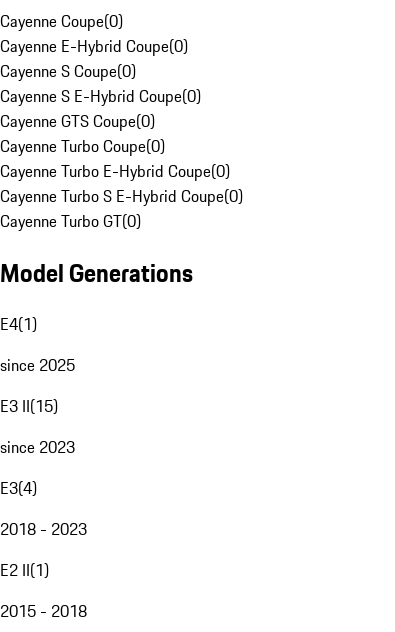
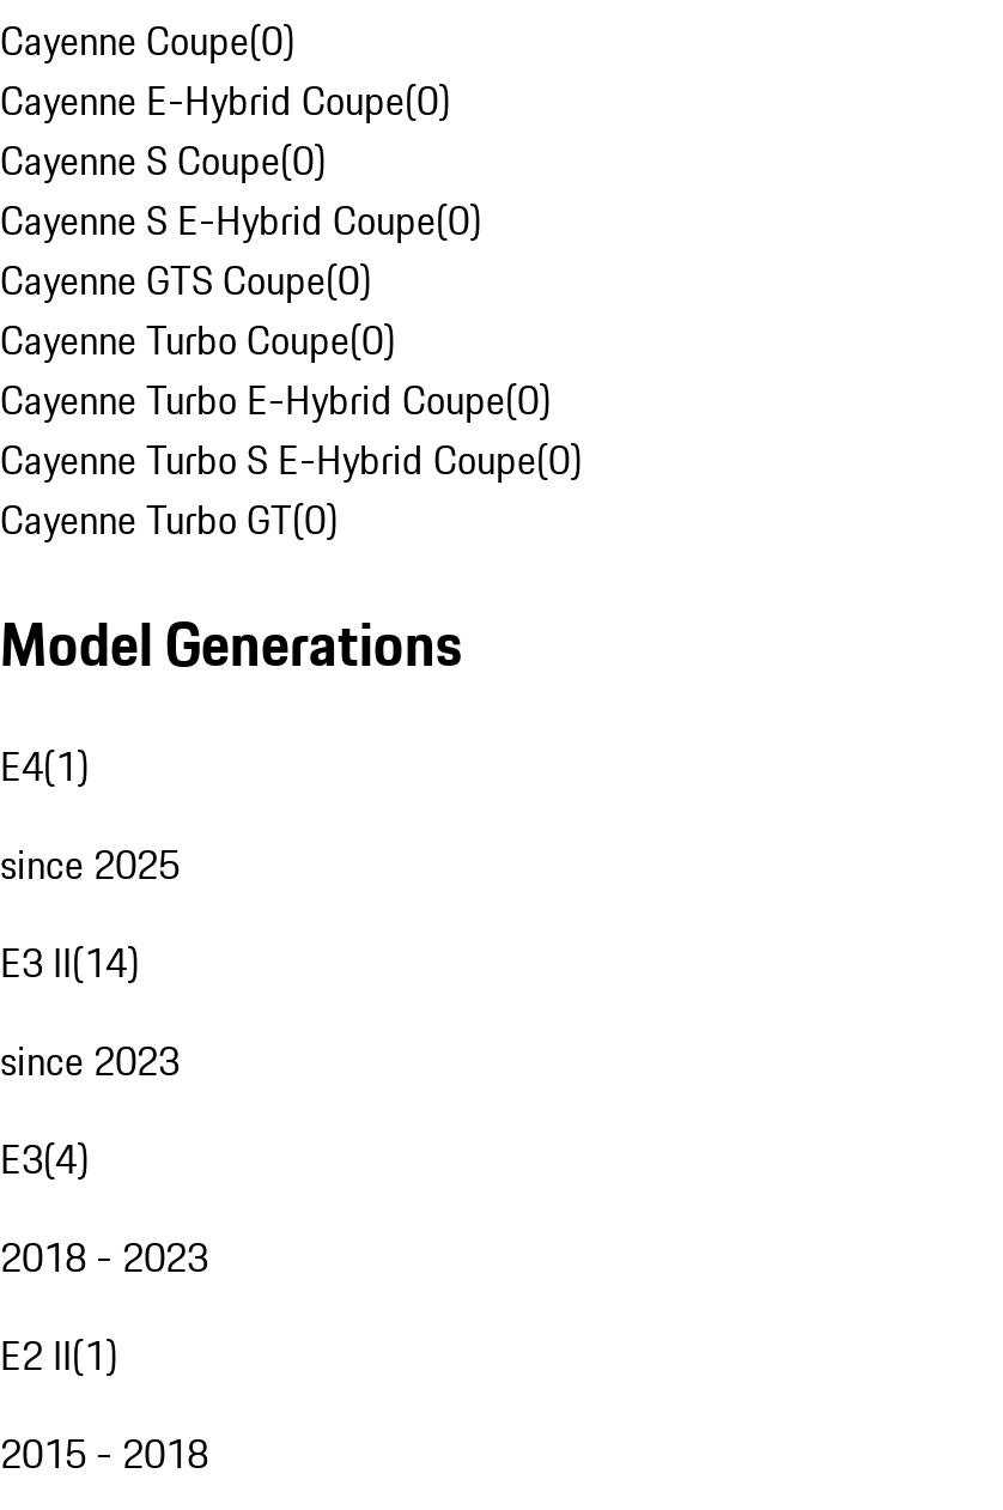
[0,394,58,418] E3 II(15) -> [0,934,139,991] E3 II(14)

